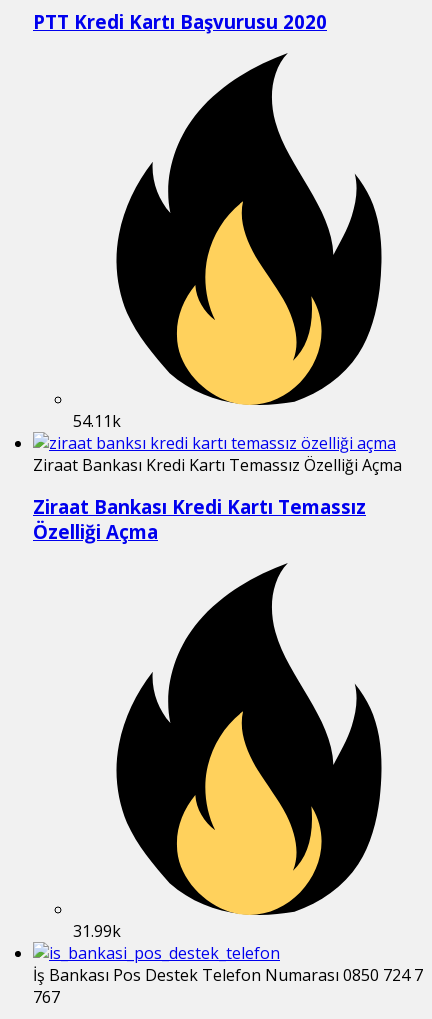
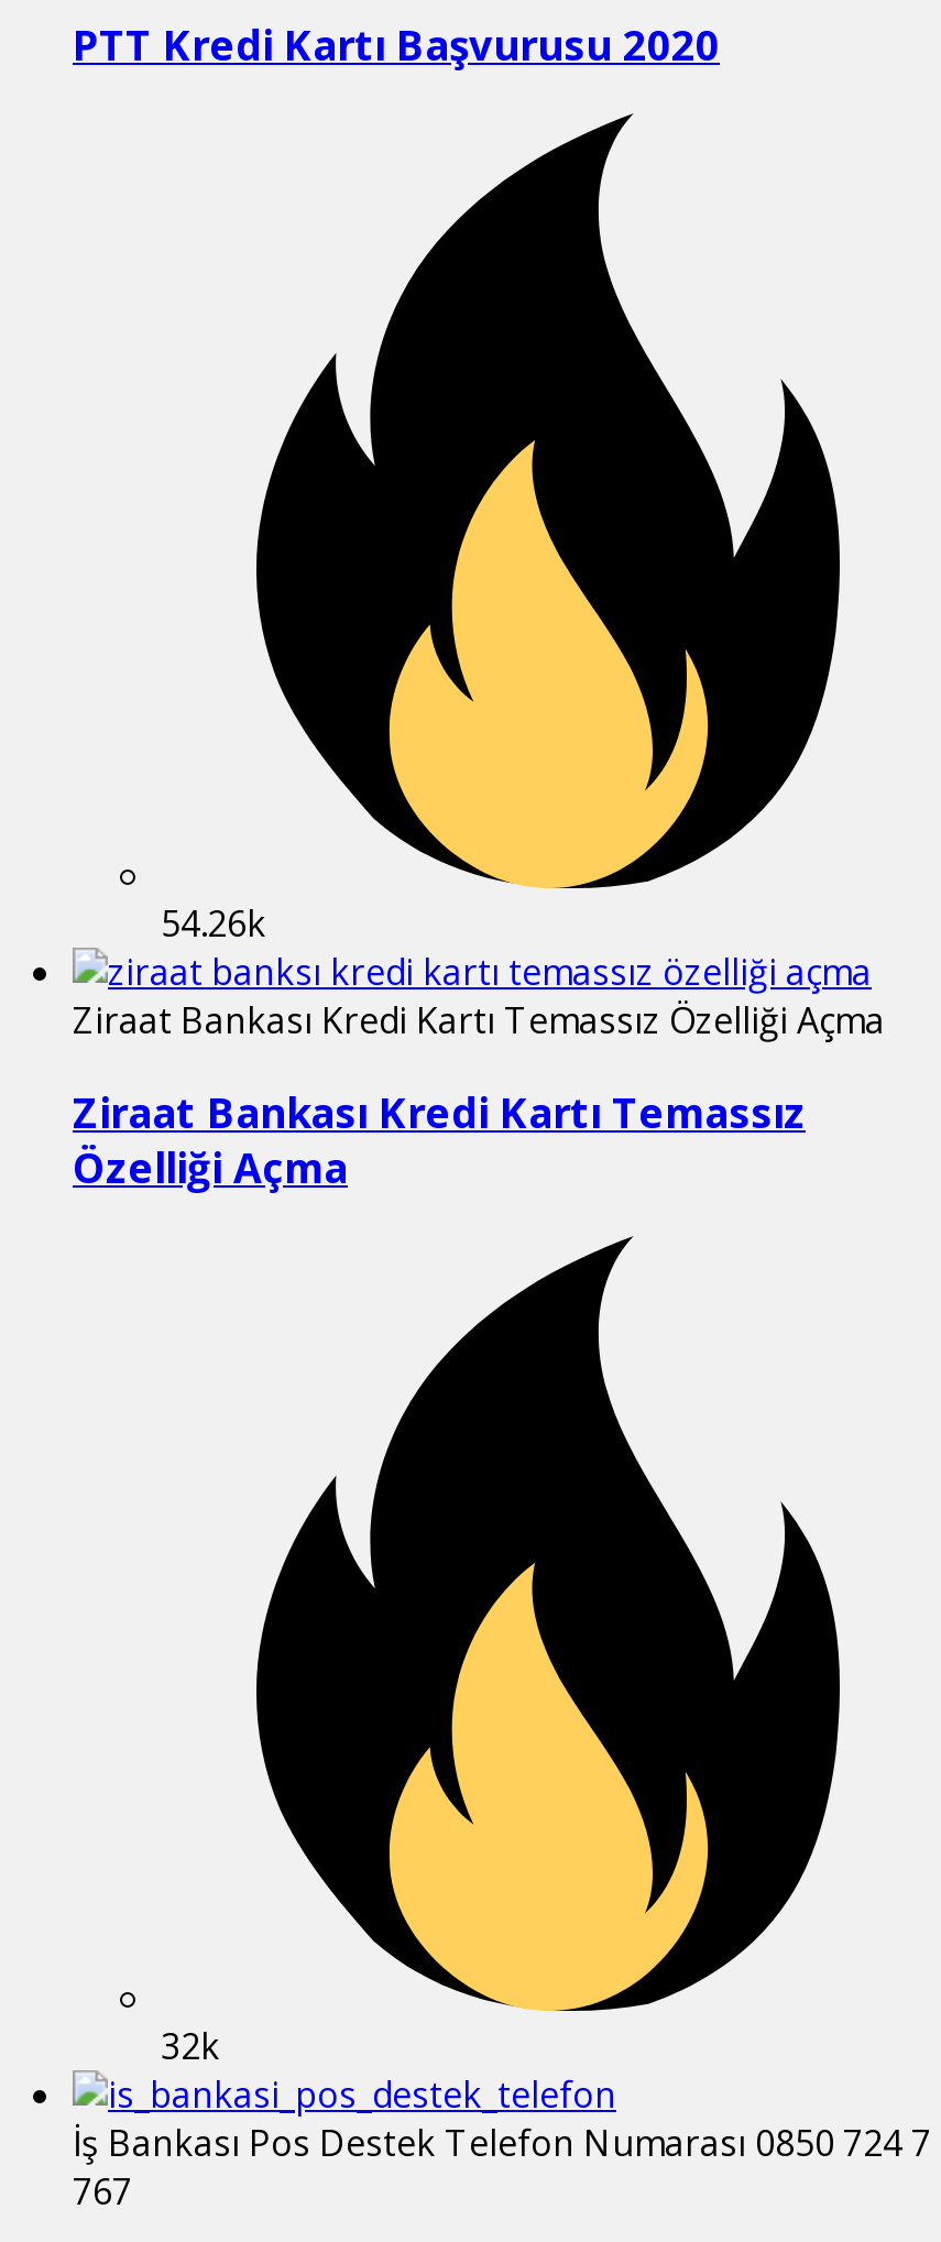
[73,410,121,432] 54.11k -> [161,899,266,947] 54.26k
[73,920,121,942] 31.99k -> [161,2022,220,2071] 32k

